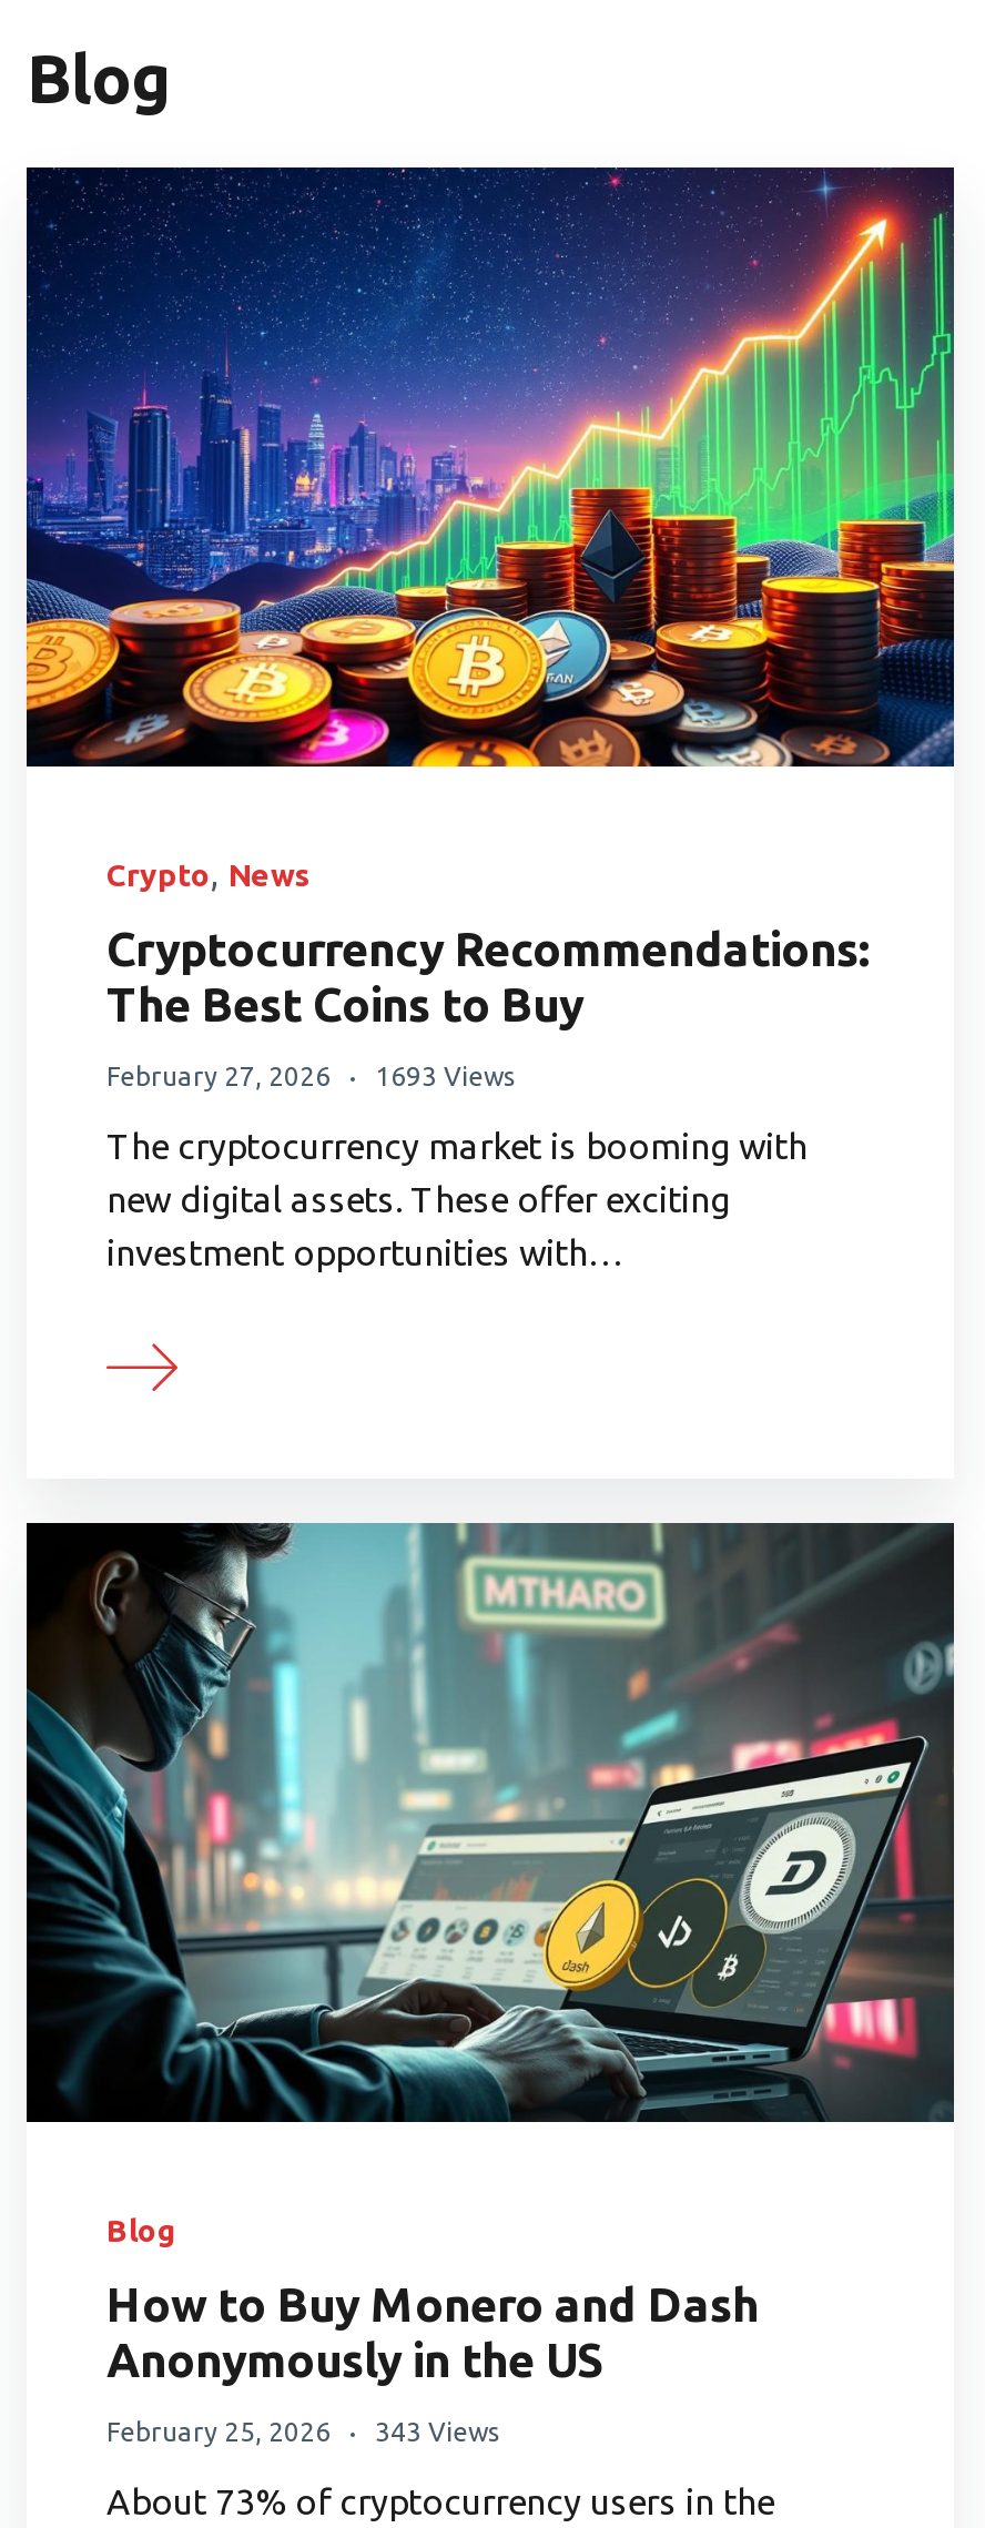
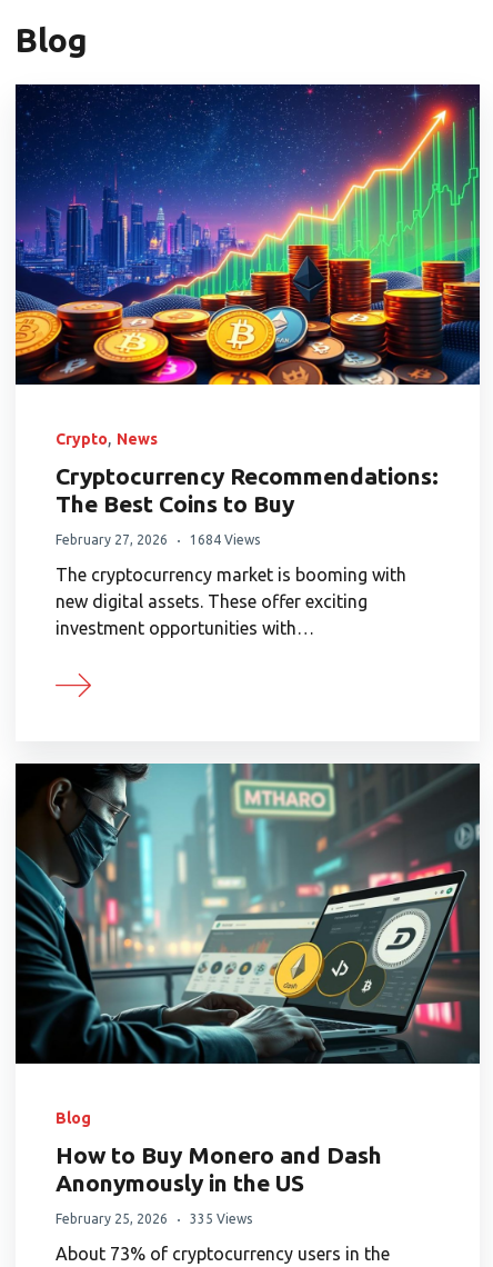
[106,1062,515,1091] February 27, 2026 1693 Views -> [56,532,260,547] February 27, 2026 1684 Views
[106,2417,499,2446] February 25, 2026 343 Views -> [56,1212,252,1226] February 25, 2026 335 Views

